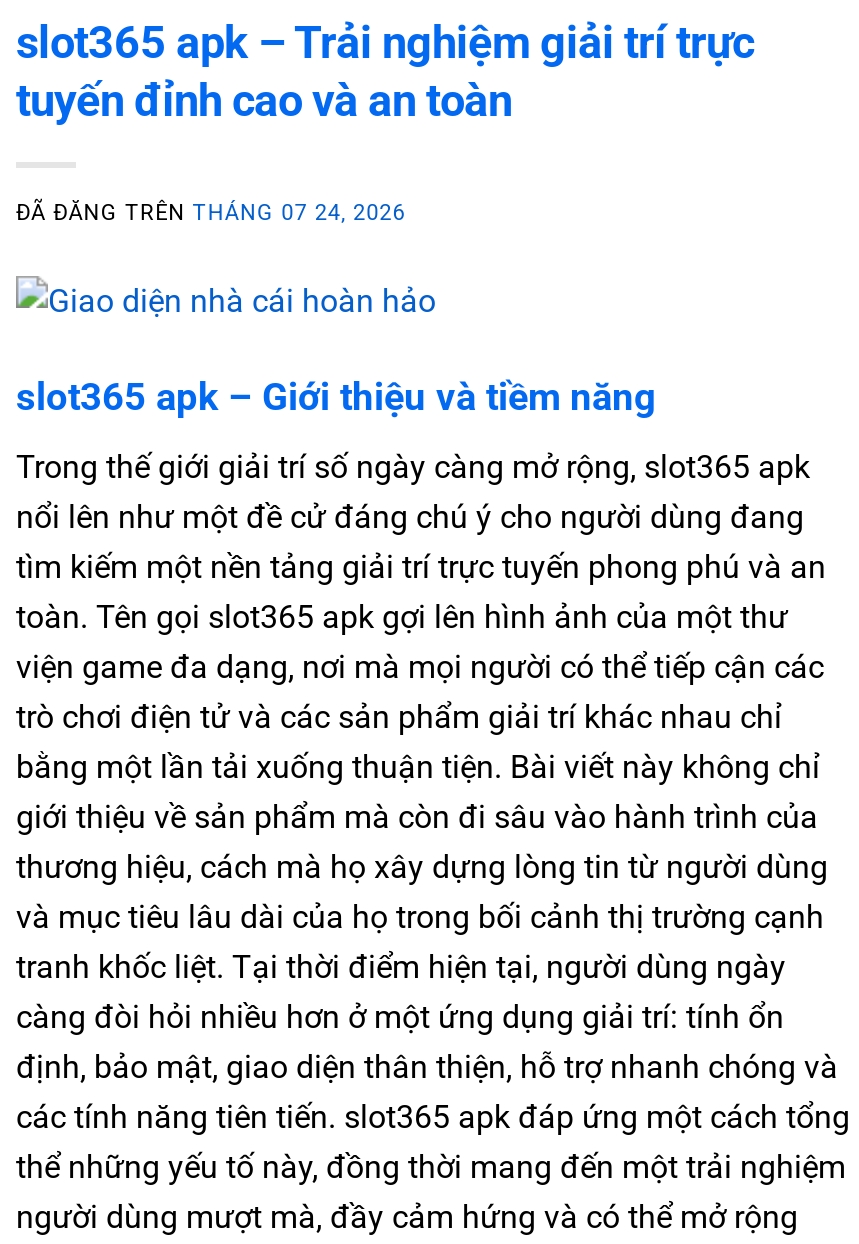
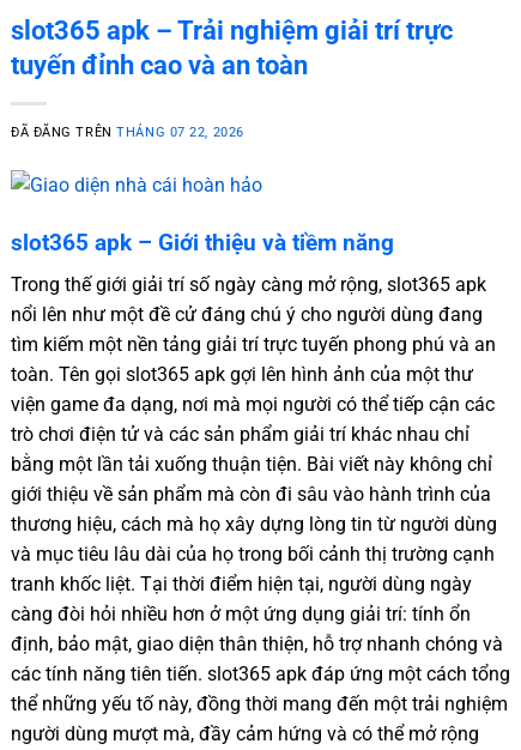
[16,200,406,226] ĐÃ ĐĂNG TRÊN THÁNG 07 24, 2026 -> [11,125,244,140] ĐÃ ĐĂNG TRÊN THÁNG 07 22, 2026

